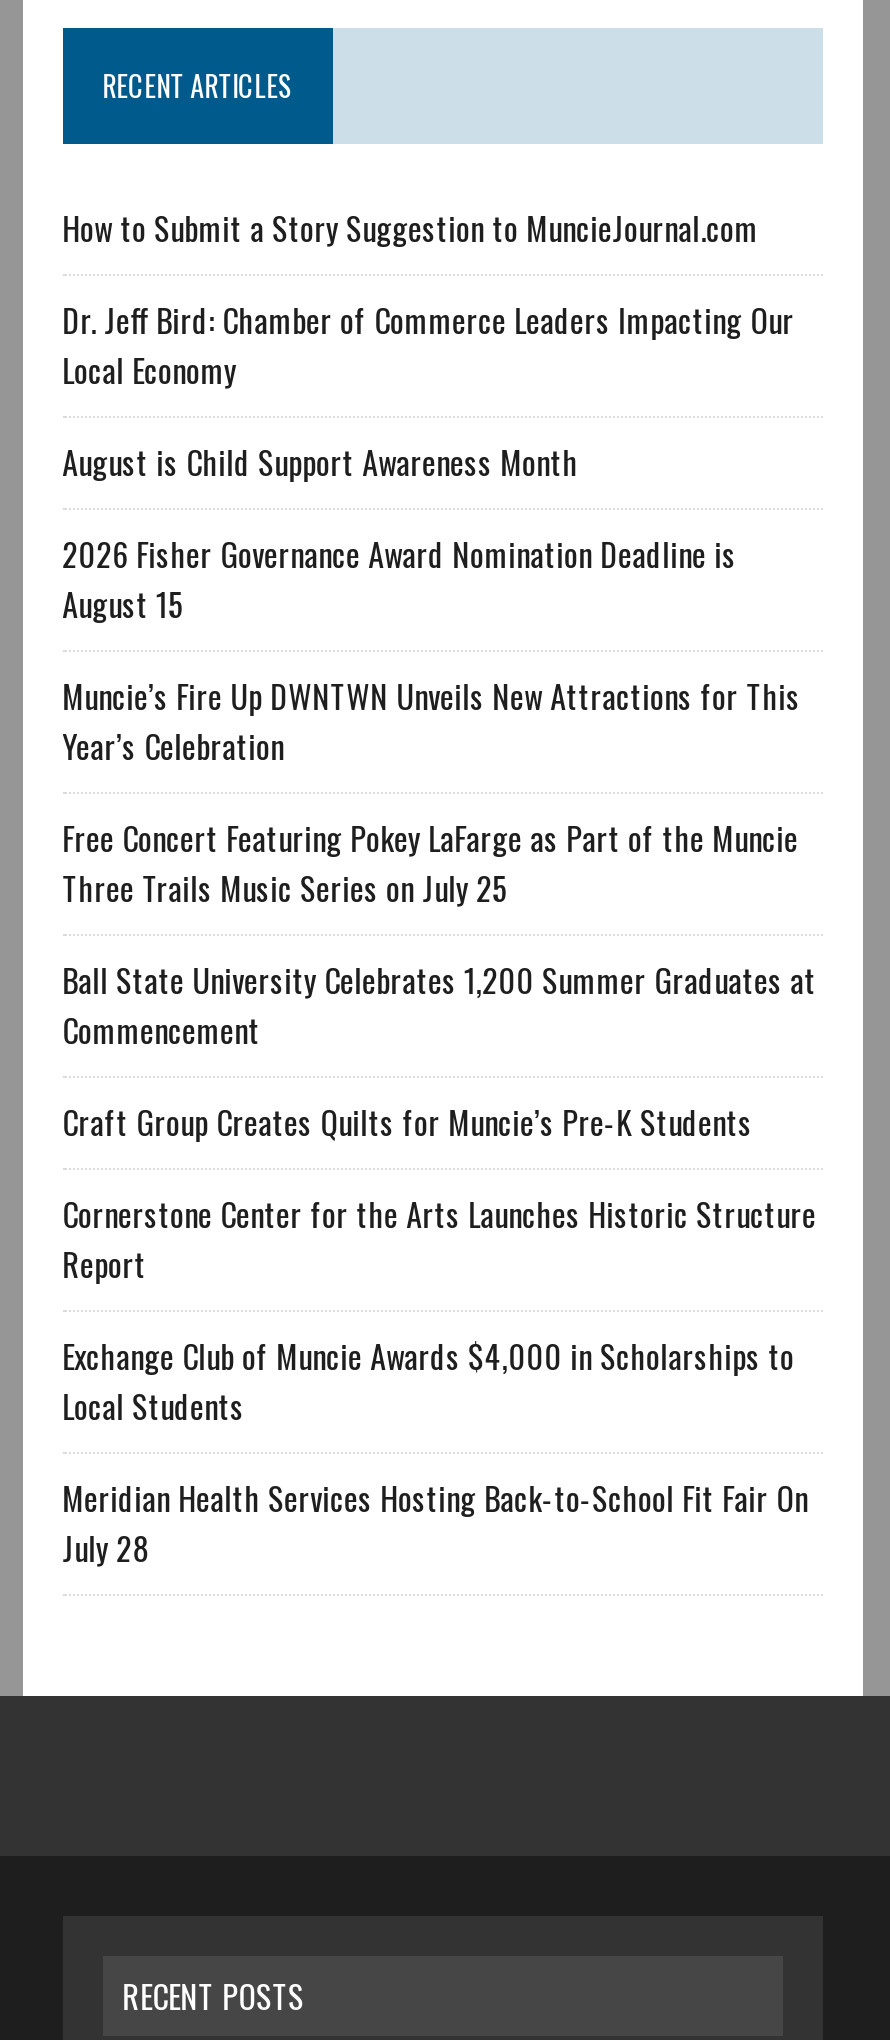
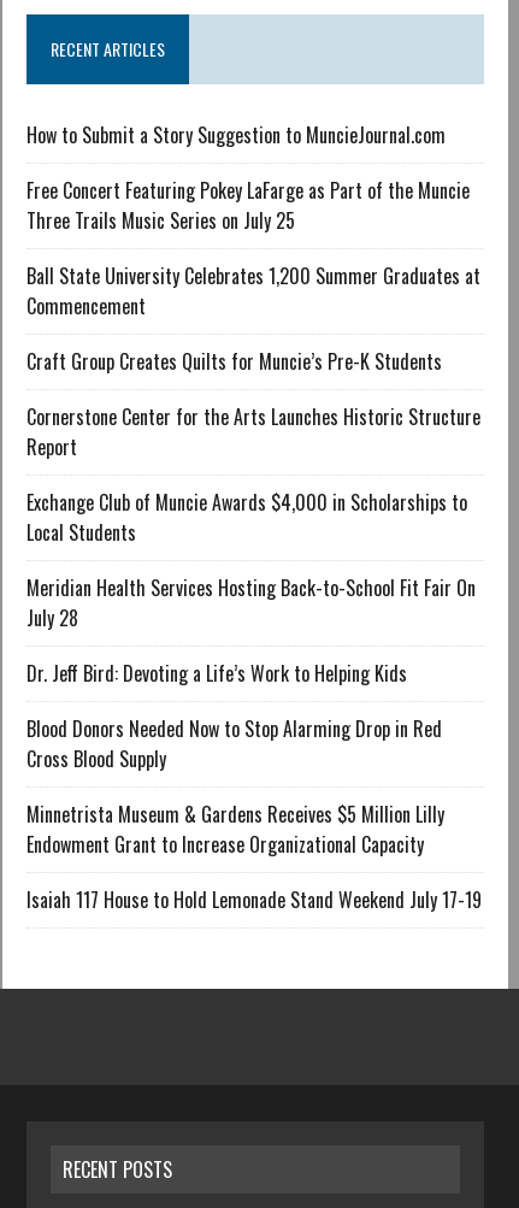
[62,295,800,769] Dr. Jeff Bird: Chamber of Commerce Leaders Impacting Our | Local Economy | August is Child Support Awareness Month | 2026 Fisher Governance Award Nomination Deadline is | August 15 | Muncie’s Fire Up DWNTWN Unveils New Attractions for This | Year’s Celebration -> none
moved [62,813,816,1571] -> [26,175,480,632]: Free Concert Featuring Pokey LaFarge as Part of the Muncie | Three Trails Music Series on July 25 | Ball State University Celebrates 1,200 Summer Graduates at | ... | Meridian Health Services Hosting Back-to-School Fit Fair On | July 28
none -> [26,658,481,914] Dr. Jeff Bird: Devoting a Life’s Work to Helping Kids | Blood Donors Needed Now to Stop Alarming Drop in Red | Cross Blood Supply | Minnetrista Museum & Gardens Receives $5 Million Lilly | Endowment Grant to Increase Organizational Capacity | Isaiah 117 House to Hold Lemonade Stand Weekend July 17-19

